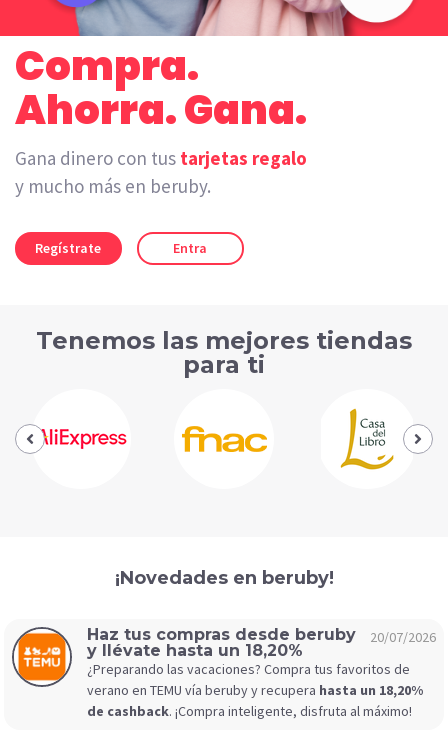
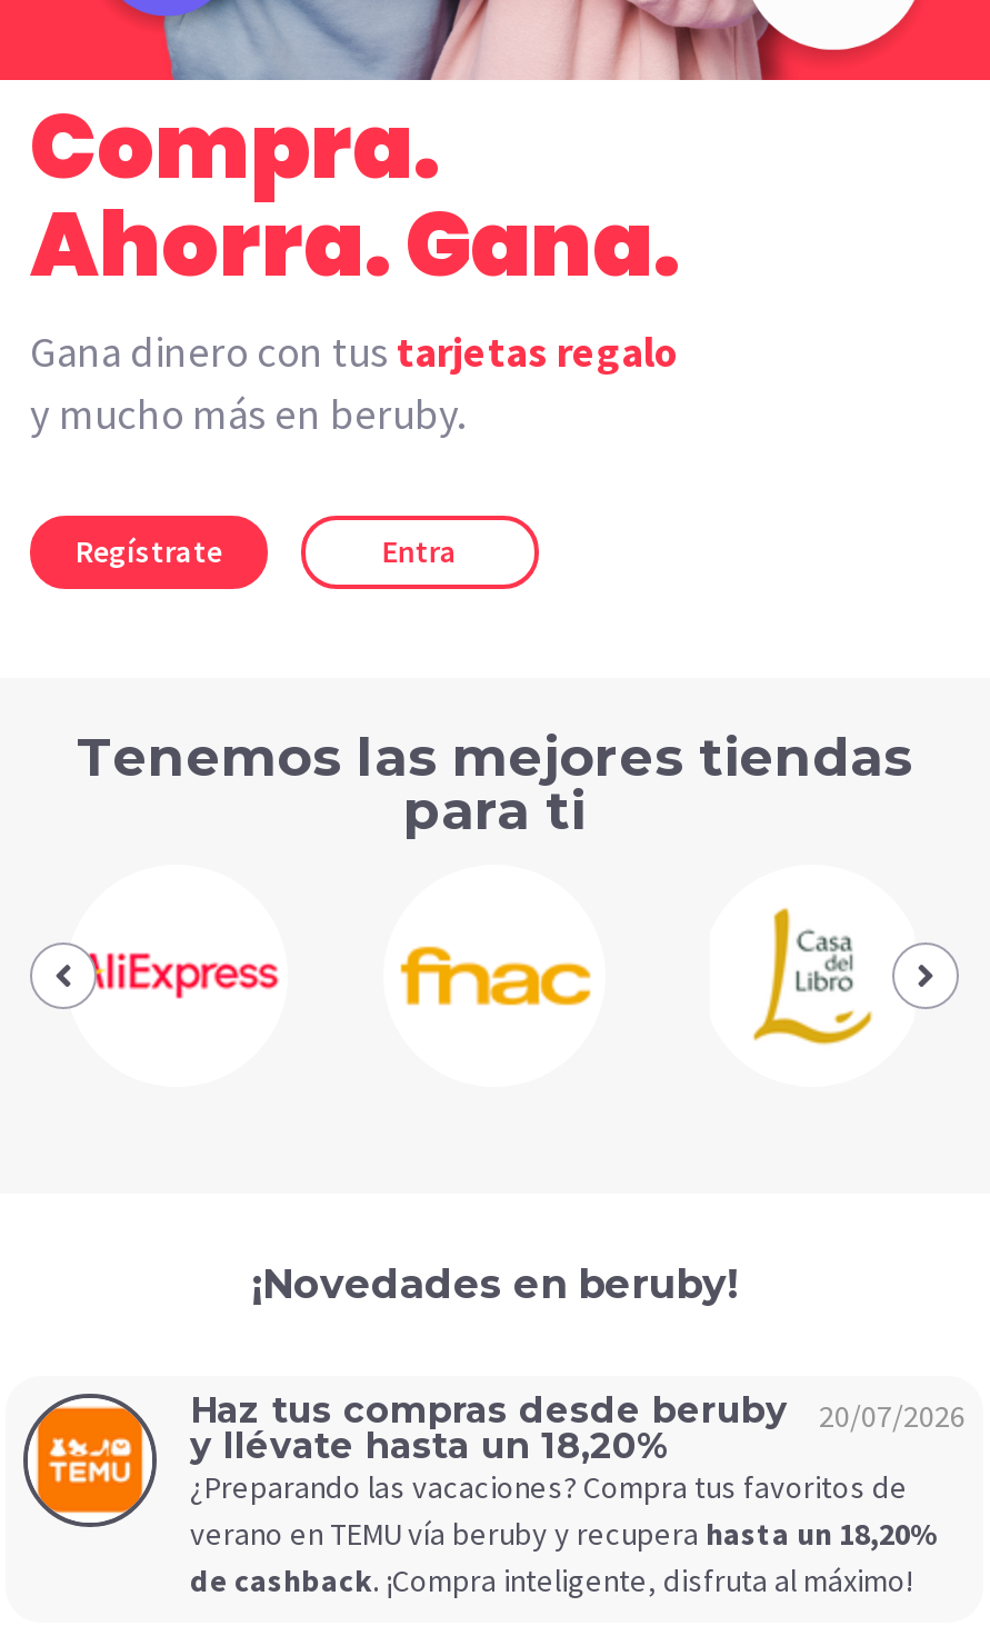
[15,146,307,170] Gana dinero con tus tarjetas regalo -> [30,325,397,378] Gana dinero con tus

